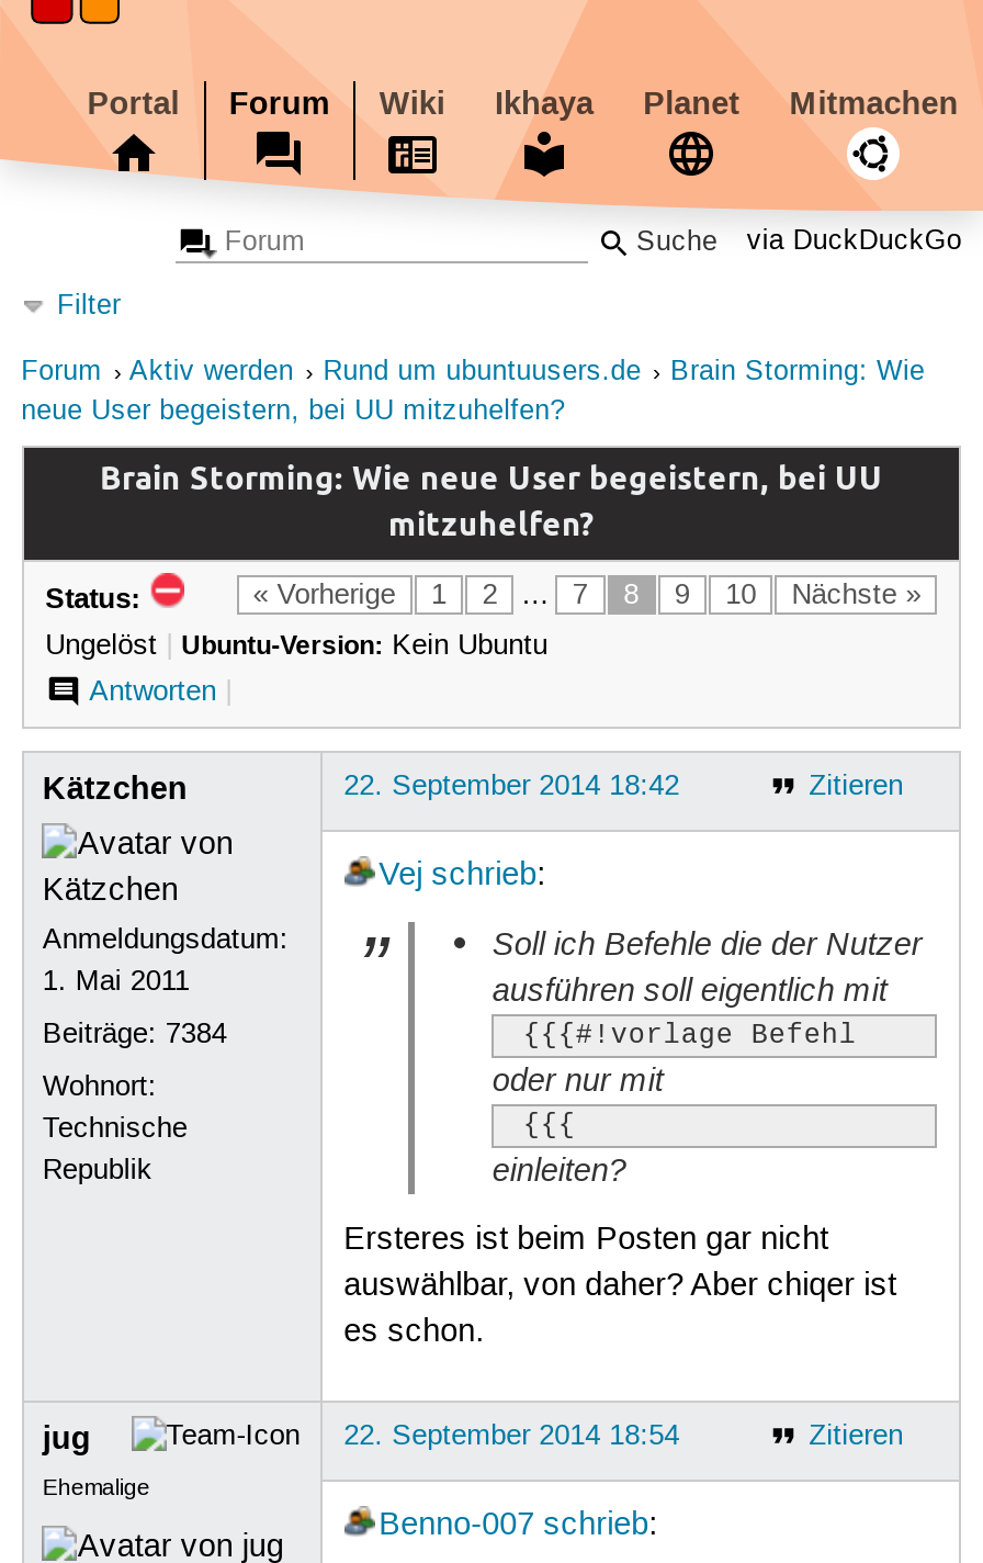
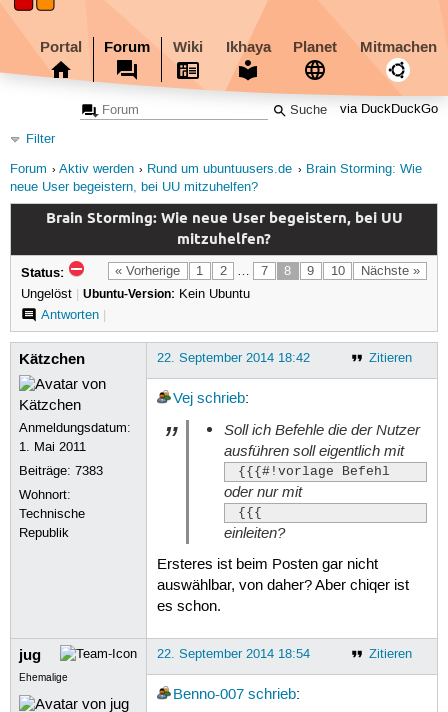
[43,1016,227,1051] Beiträge: 7384 -> [19,463,103,479] Beiträge: 7383

